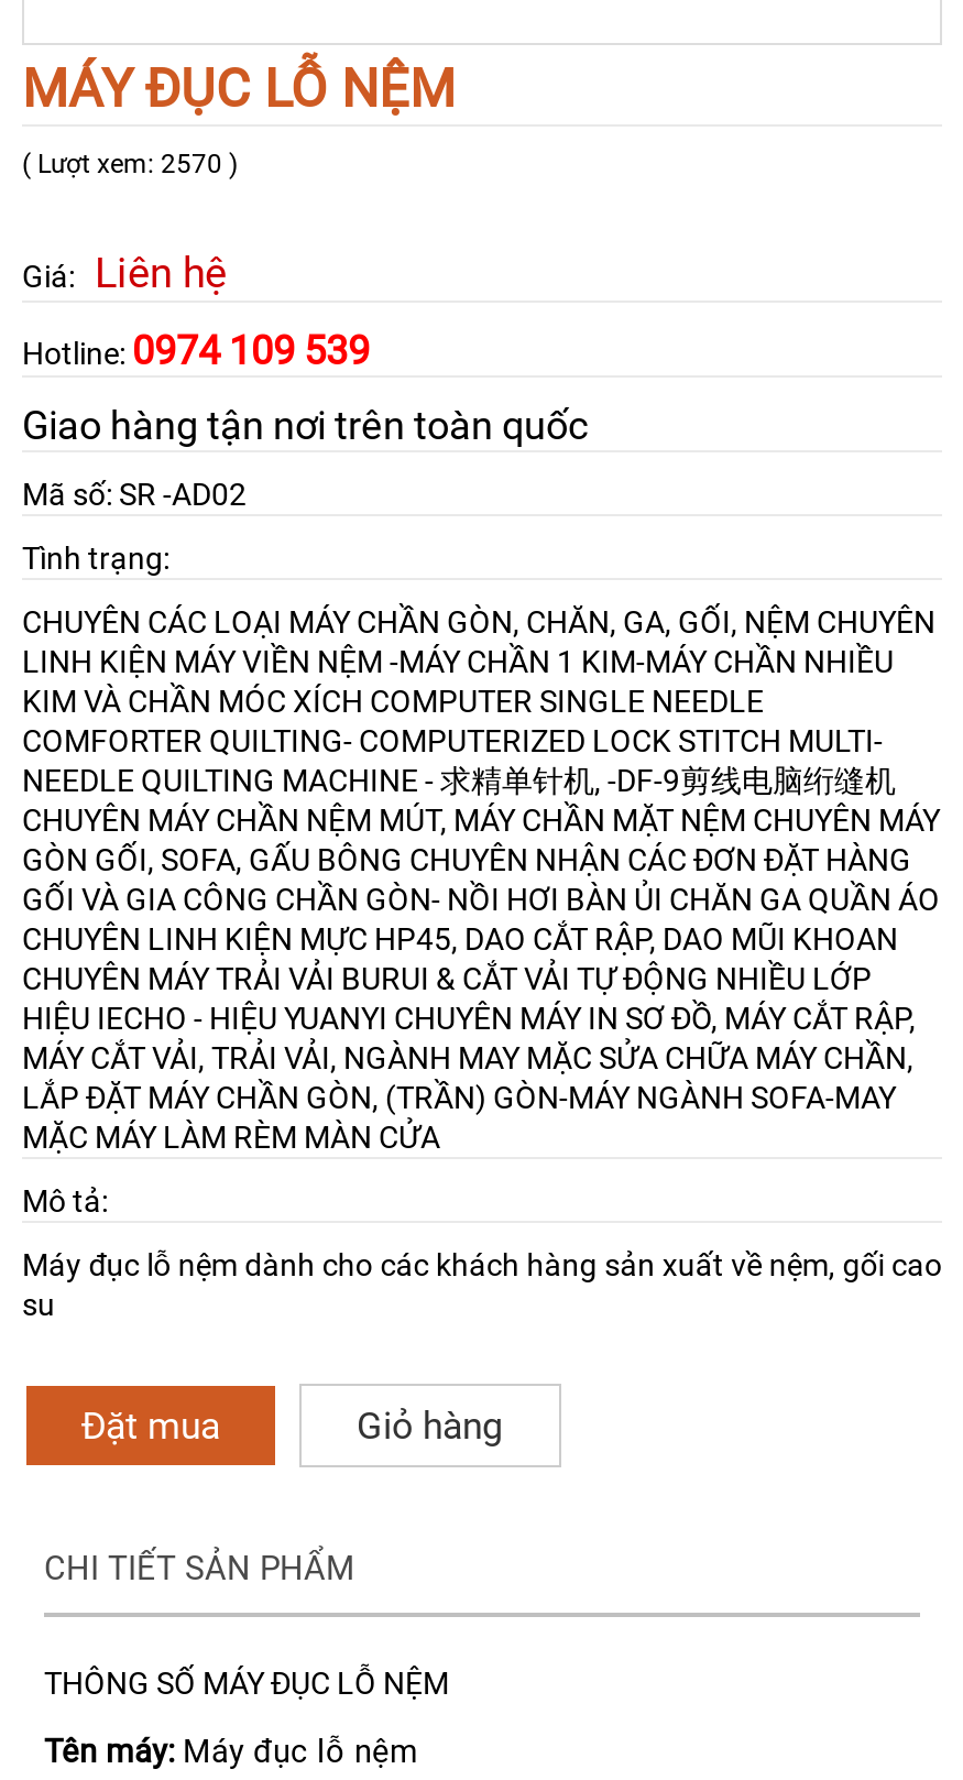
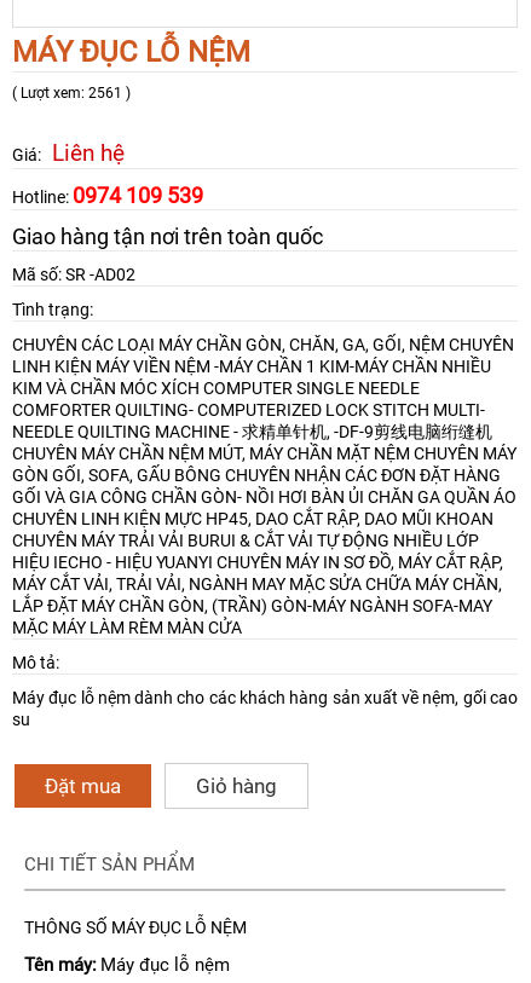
[22,148,238,179] ( Lượt xem: 2570 ) -> [12,84,131,101] ( Lượt xem: 2561 )

